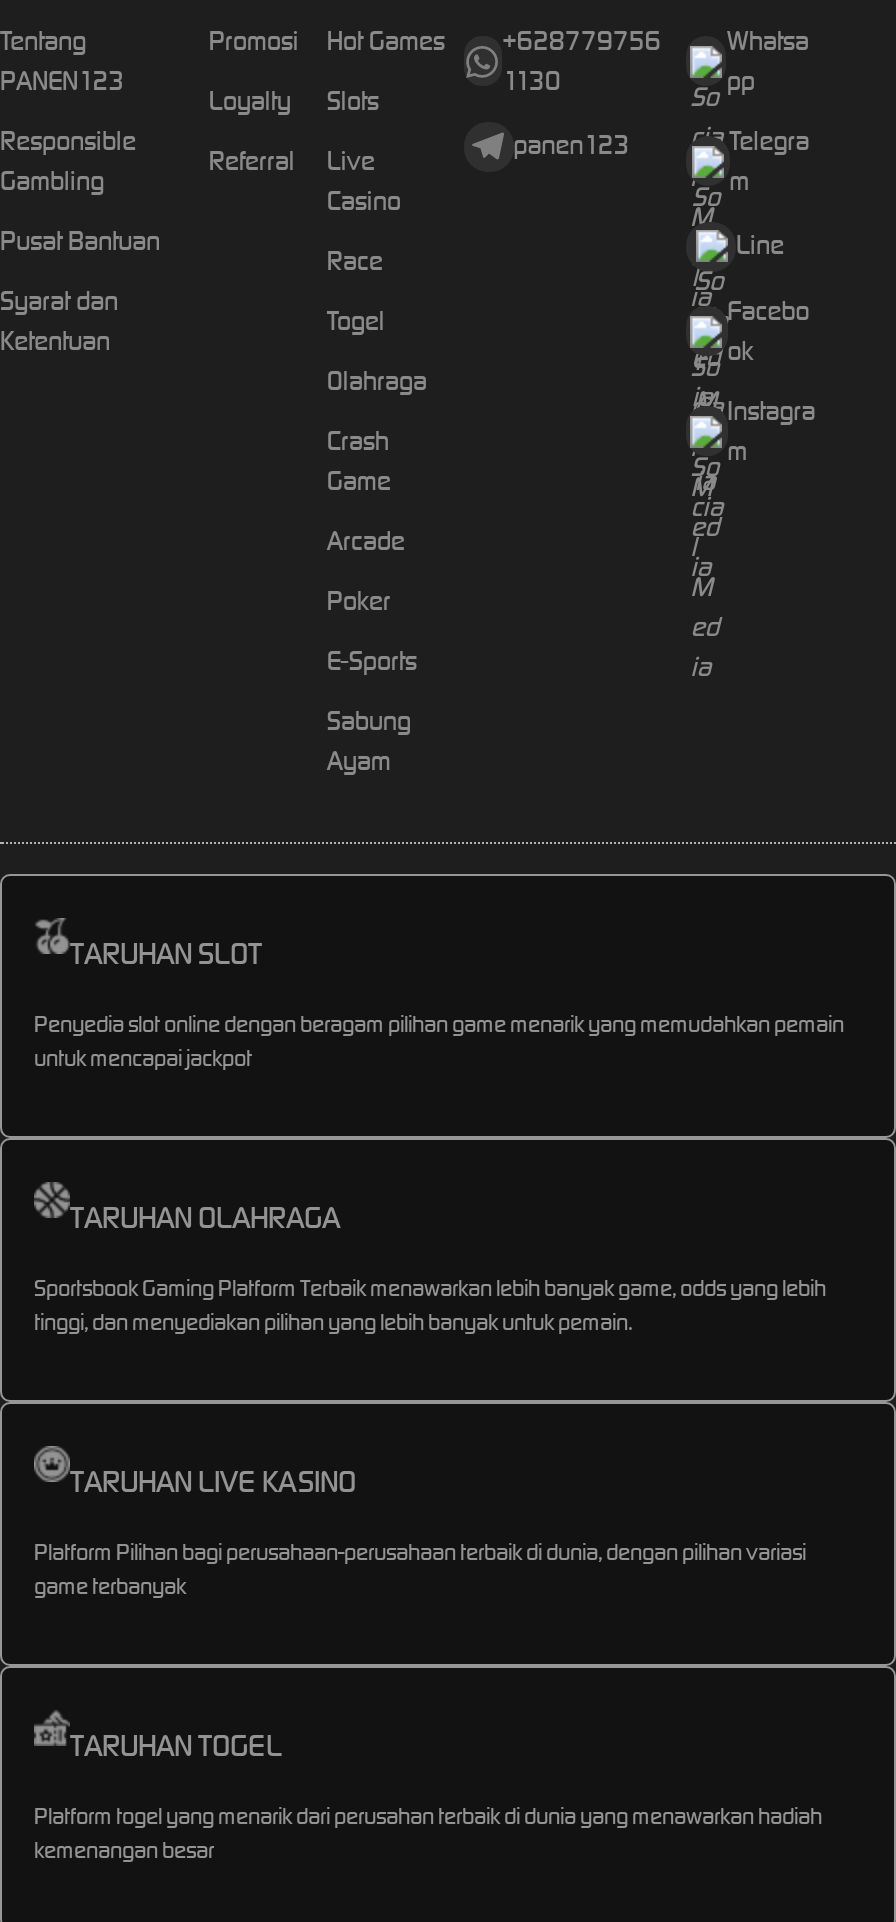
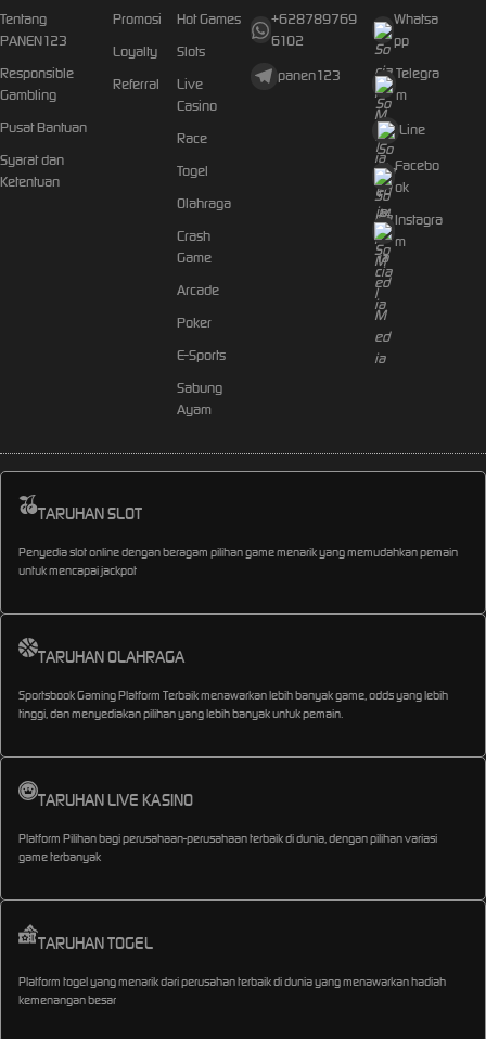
[502,24,660,58] +628779756 -> [271,10,357,28] +628789769
[502,64,560,98] 1130 -> [271,31,304,50] 6102

